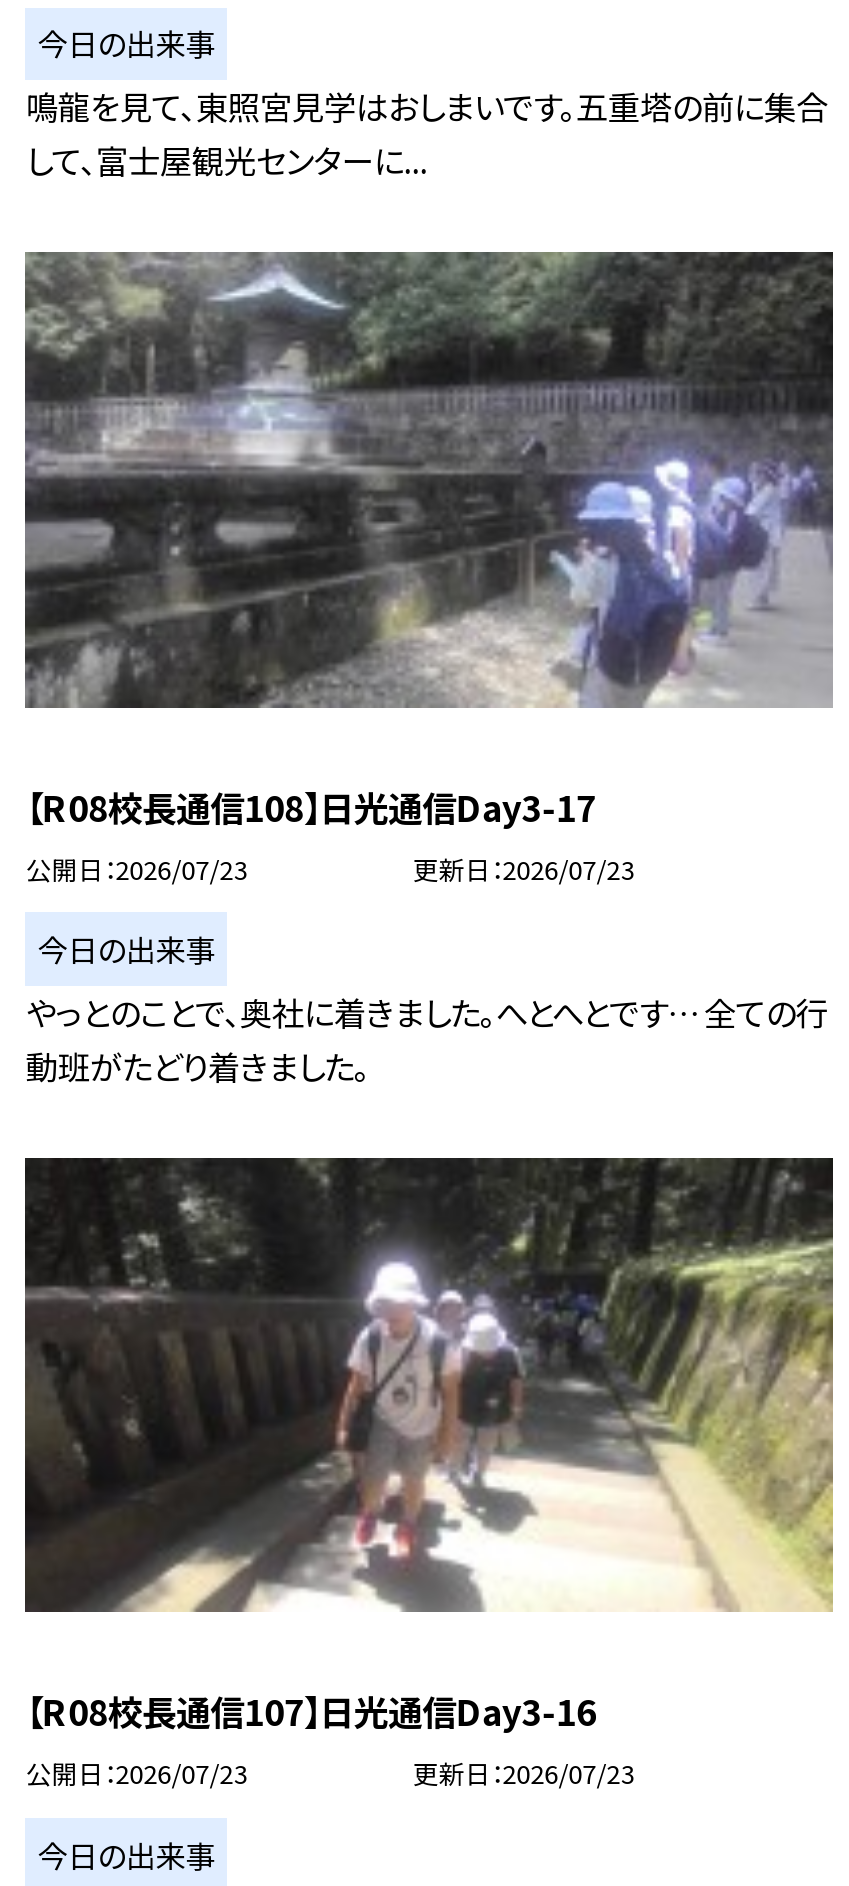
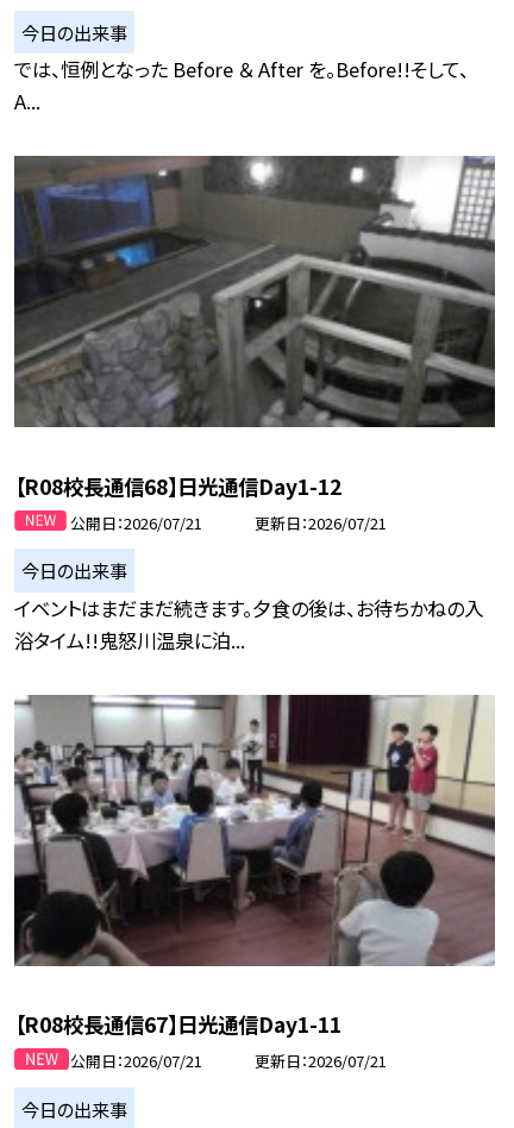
[26,83,828,185] 鳴龍を見て、東照宮見学はおしまいです。五重塔の前に集合 | して、富士屋観光センターに... -> [15,55,469,116] では、恒例となった Before ＆ After を。Before!!そして、 | A...
[23,250,835,887] [image] | 【R08校長通信108】日光通信Day3-17 | 公開日 2026/07/23 | 更新日 2026/07/23 -> [14,156,495,534] [image] | 【R08校長通信68】日光通信Day1-12 | 公開日 2026/07/21 | 更新日 2026/07/21
[26,988,828,1090] やっとのことで、奥社に着きました。へとへとです…全ての行 | 動班がたどり着きました。 -> [15,594,484,654] イベントはまだまだ続きます。夕食の後は、お待ちかねの入 | 浴タイム!!鬼怒川温泉に泊...
[23,1156,835,1793] [image] | 【R08校長通信107】日光通信Day3-16 | 公開日 2026/07/23 | 更新日 2026/07/23 -> [14,695,496,1072] [image] | 【R08校長通信67】日光通信Day1-11 | 公開日 2026/07/21 | 更新日 2026/07/21

